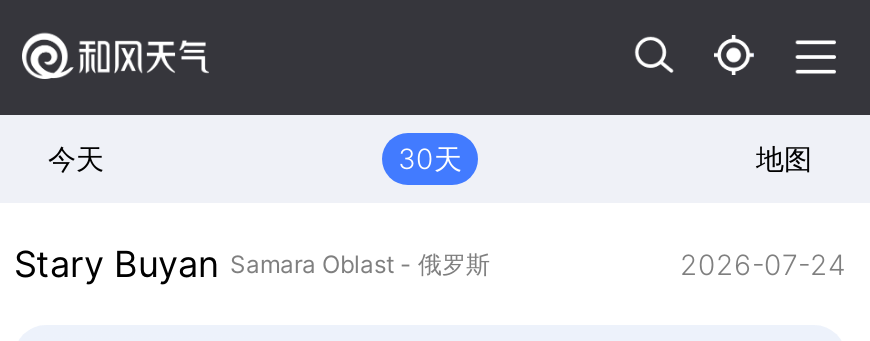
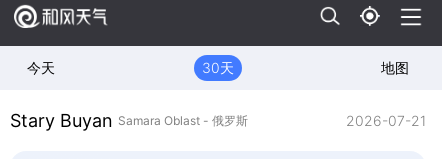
[680,246,846,280] 2026-07-24 -> [346,112,426,129] 2026-07-21

